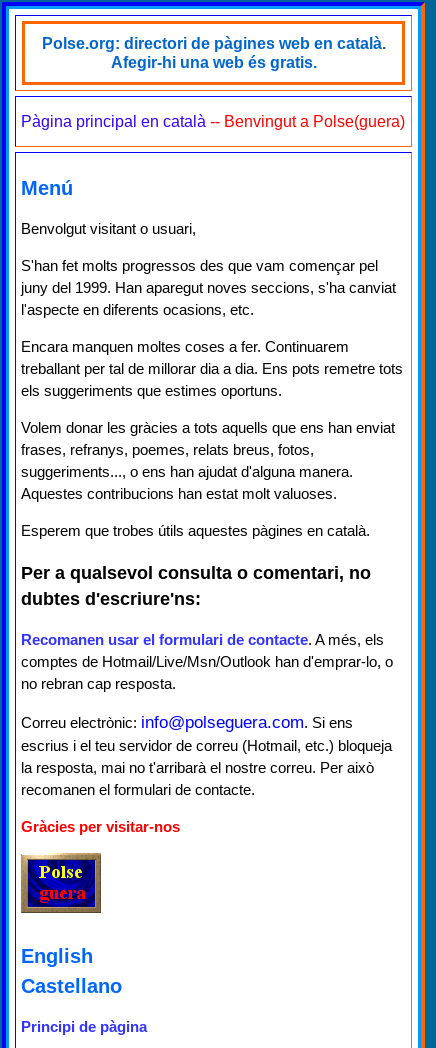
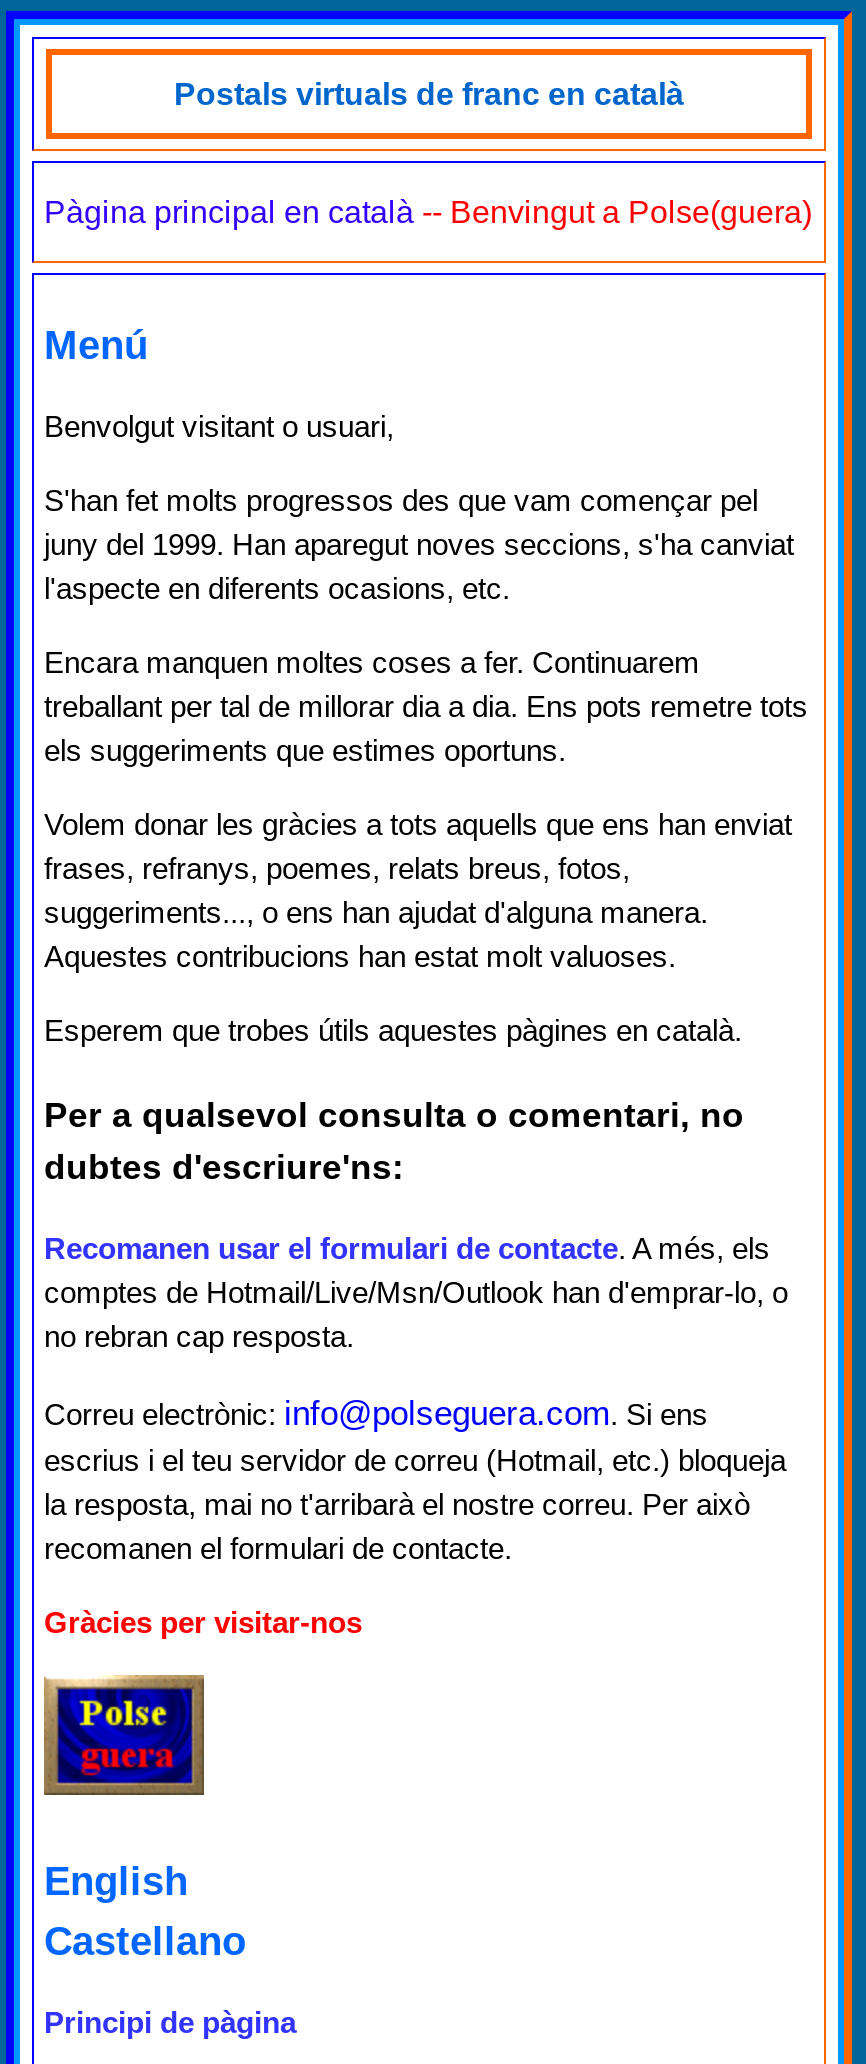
[41,35,385,71] Polse.org: directori de pàgines web en català. | Afegir-hi una web és gratis. -> [174,77,684,111] Postals virtuals de franc en català

